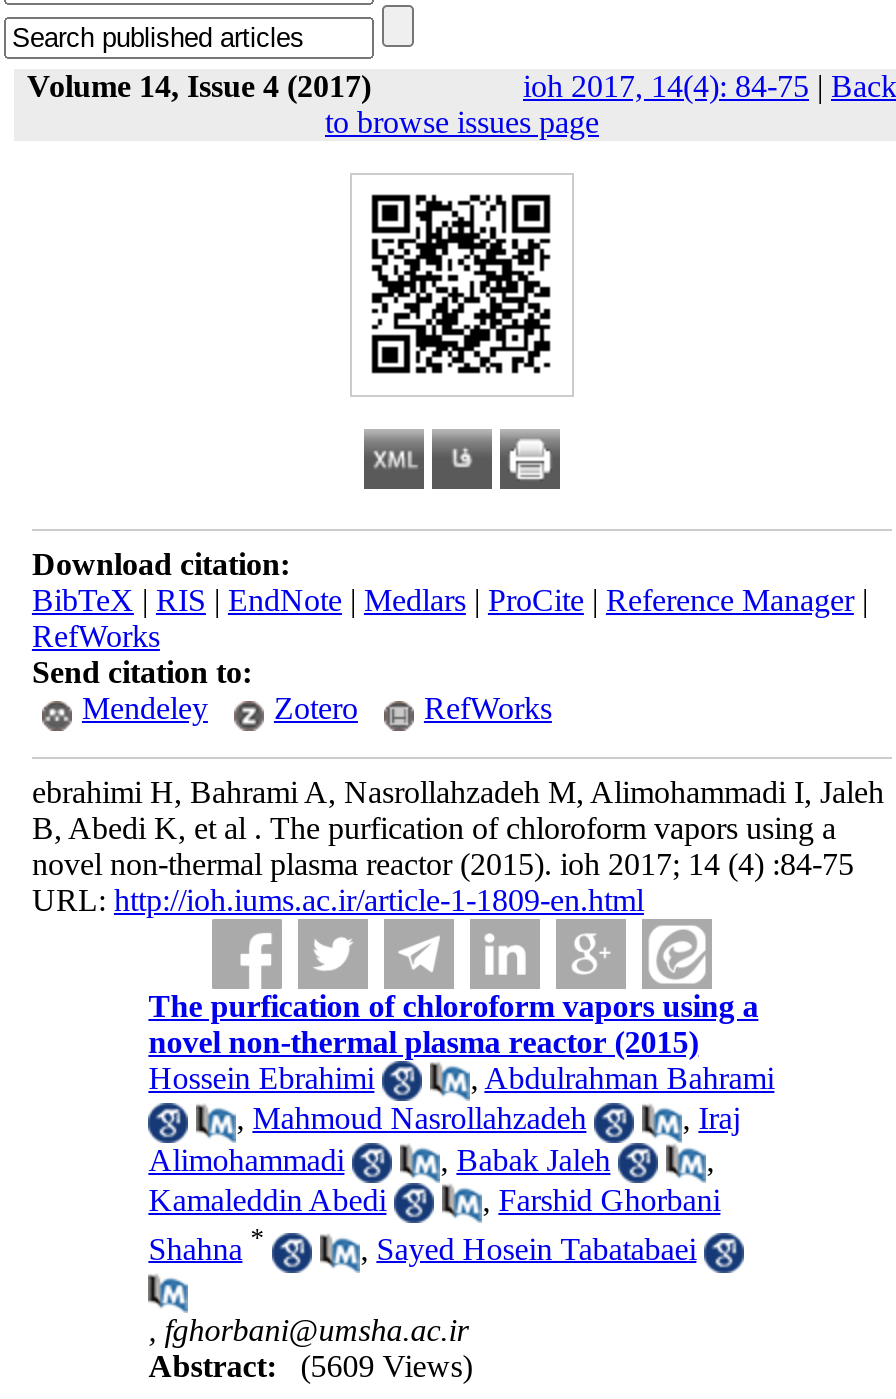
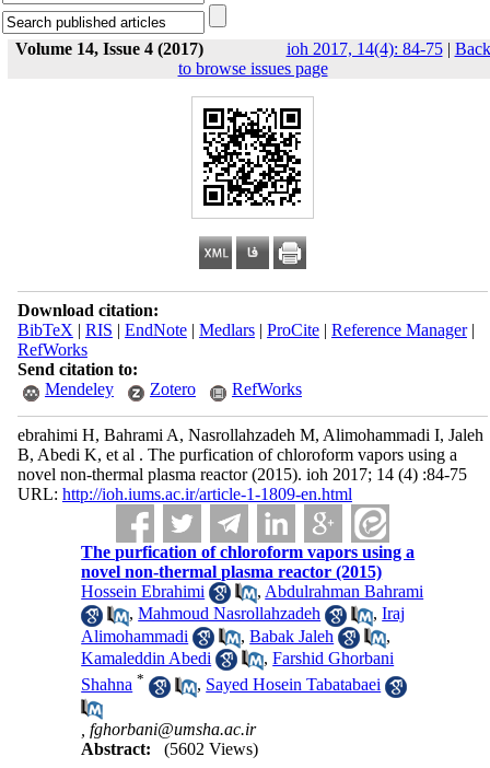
[148,1349,472,1383] Abstract: (5609 Views) -> [81,740,258,758] Abstract: (5602 Views)

